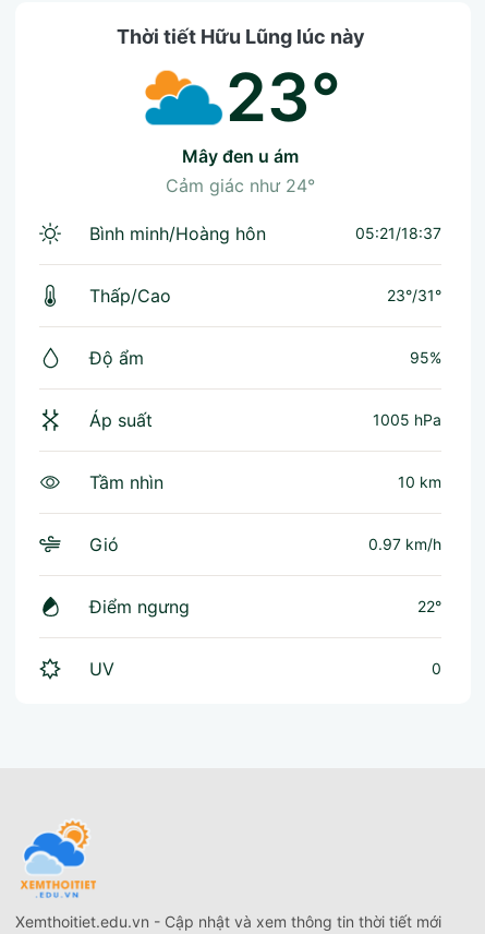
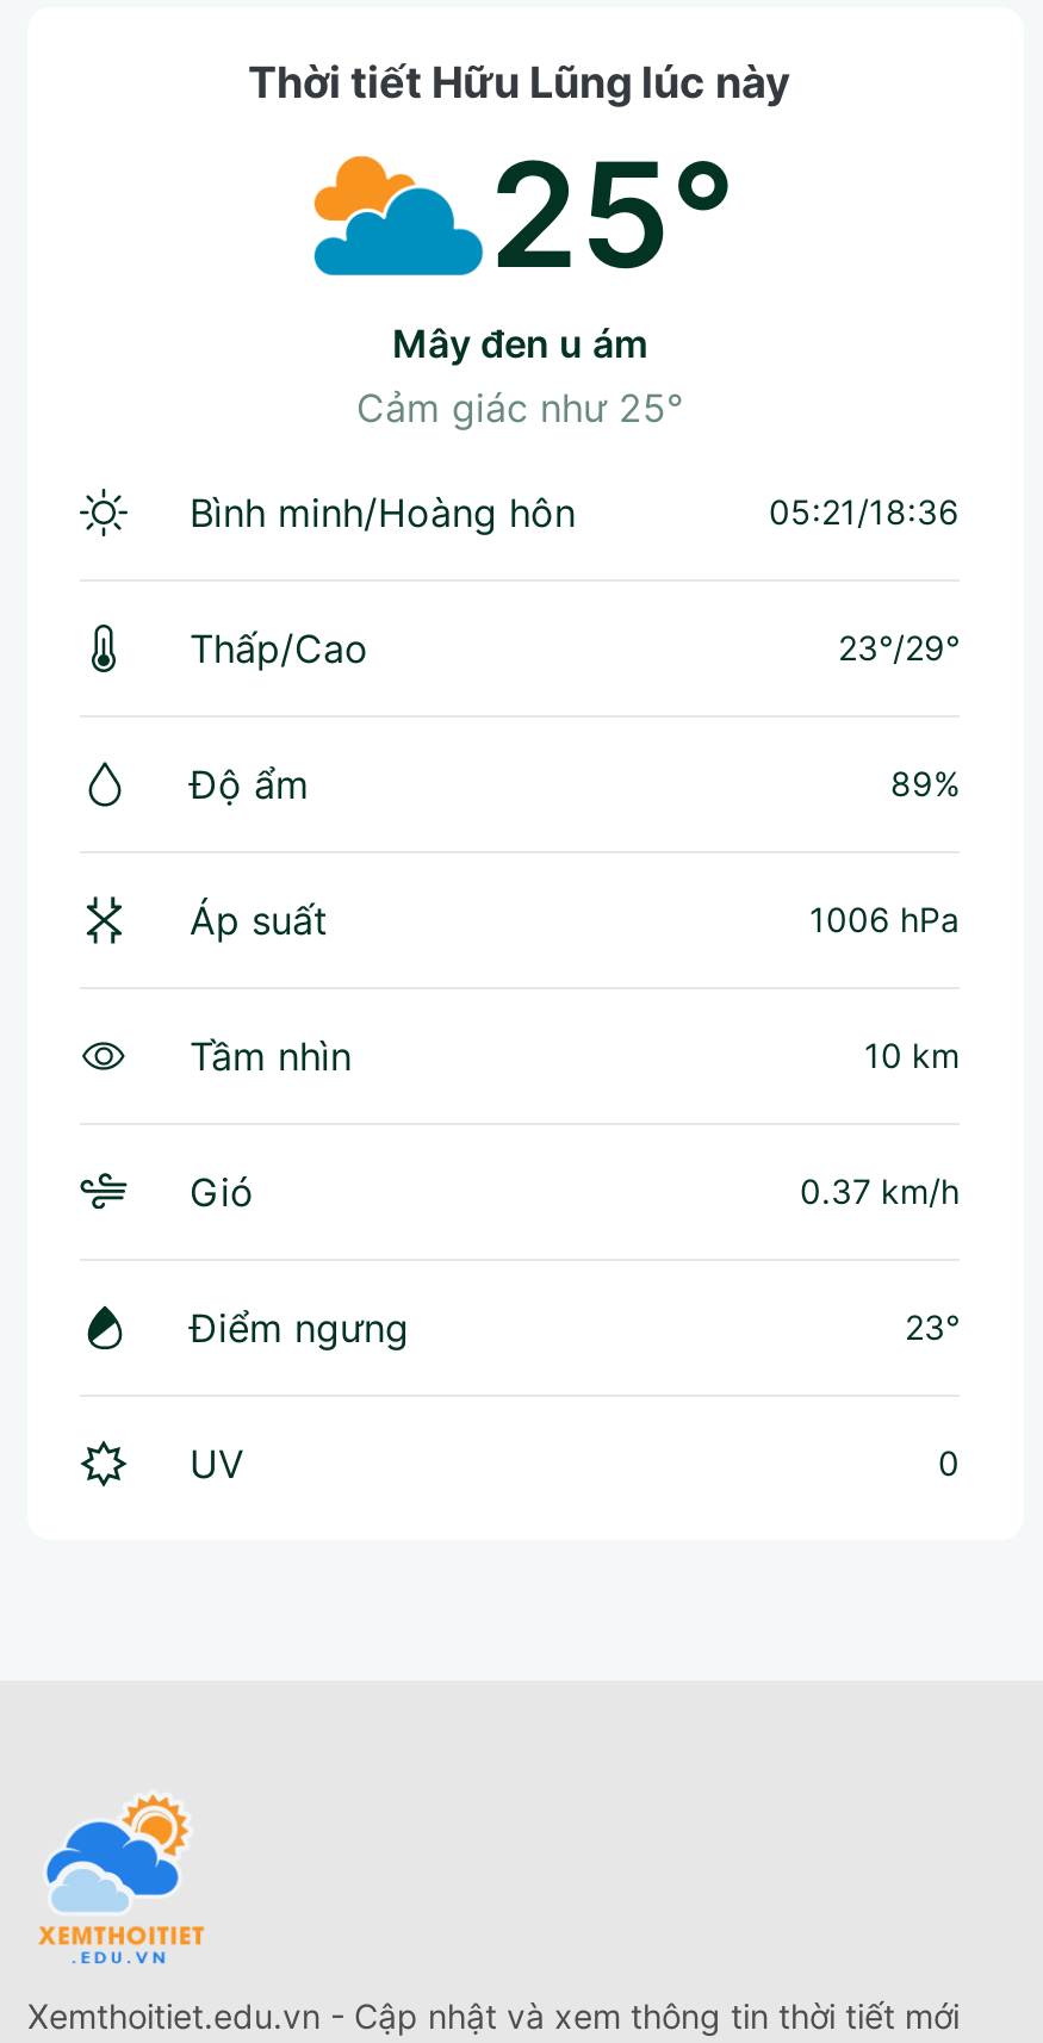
[225,56,341,137] 23° -> [489,125,737,302] 25°
[166,174,315,196] Cảm giác như 24° -> [356,383,683,431] Cảm giác như 25°
[355,223,441,242] 05:21/18:37 -> [769,490,960,531] 05:21/18:36
[387,285,441,304] 23°/31° -> [838,626,960,667] 23°/29°
[410,348,441,366] 95% -> [890,762,960,802] 89%
[373,410,441,428] 1005 hPa -> [809,898,960,938] 1006 hPa
[368,534,441,553] 0.97 km/h -> [800,1170,960,1210] 0.37 km/h
[417,596,441,615] 22° -> [905,1305,960,1346] 23°

